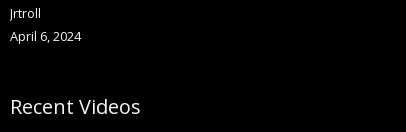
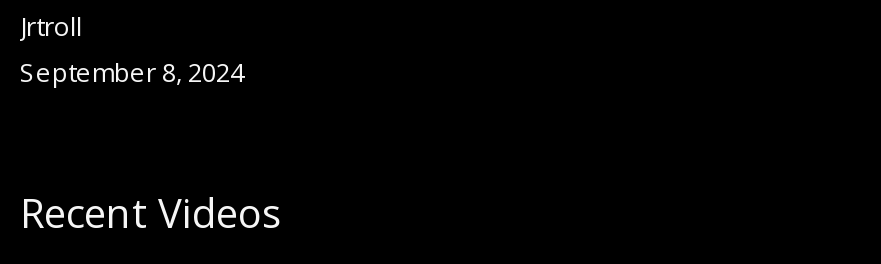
[10,27,81,45] April 6, 2024 -> [20,54,244,90] September 8, 2024

